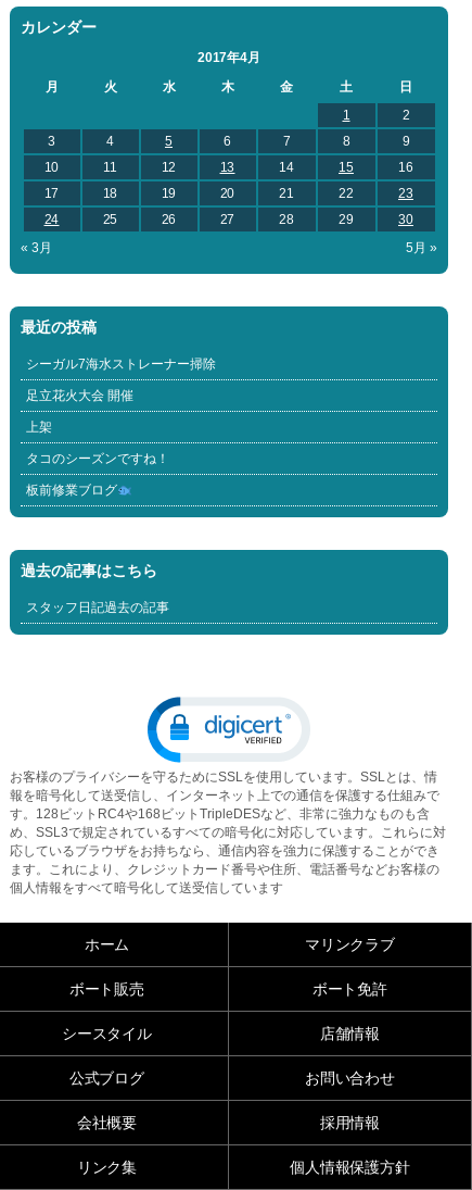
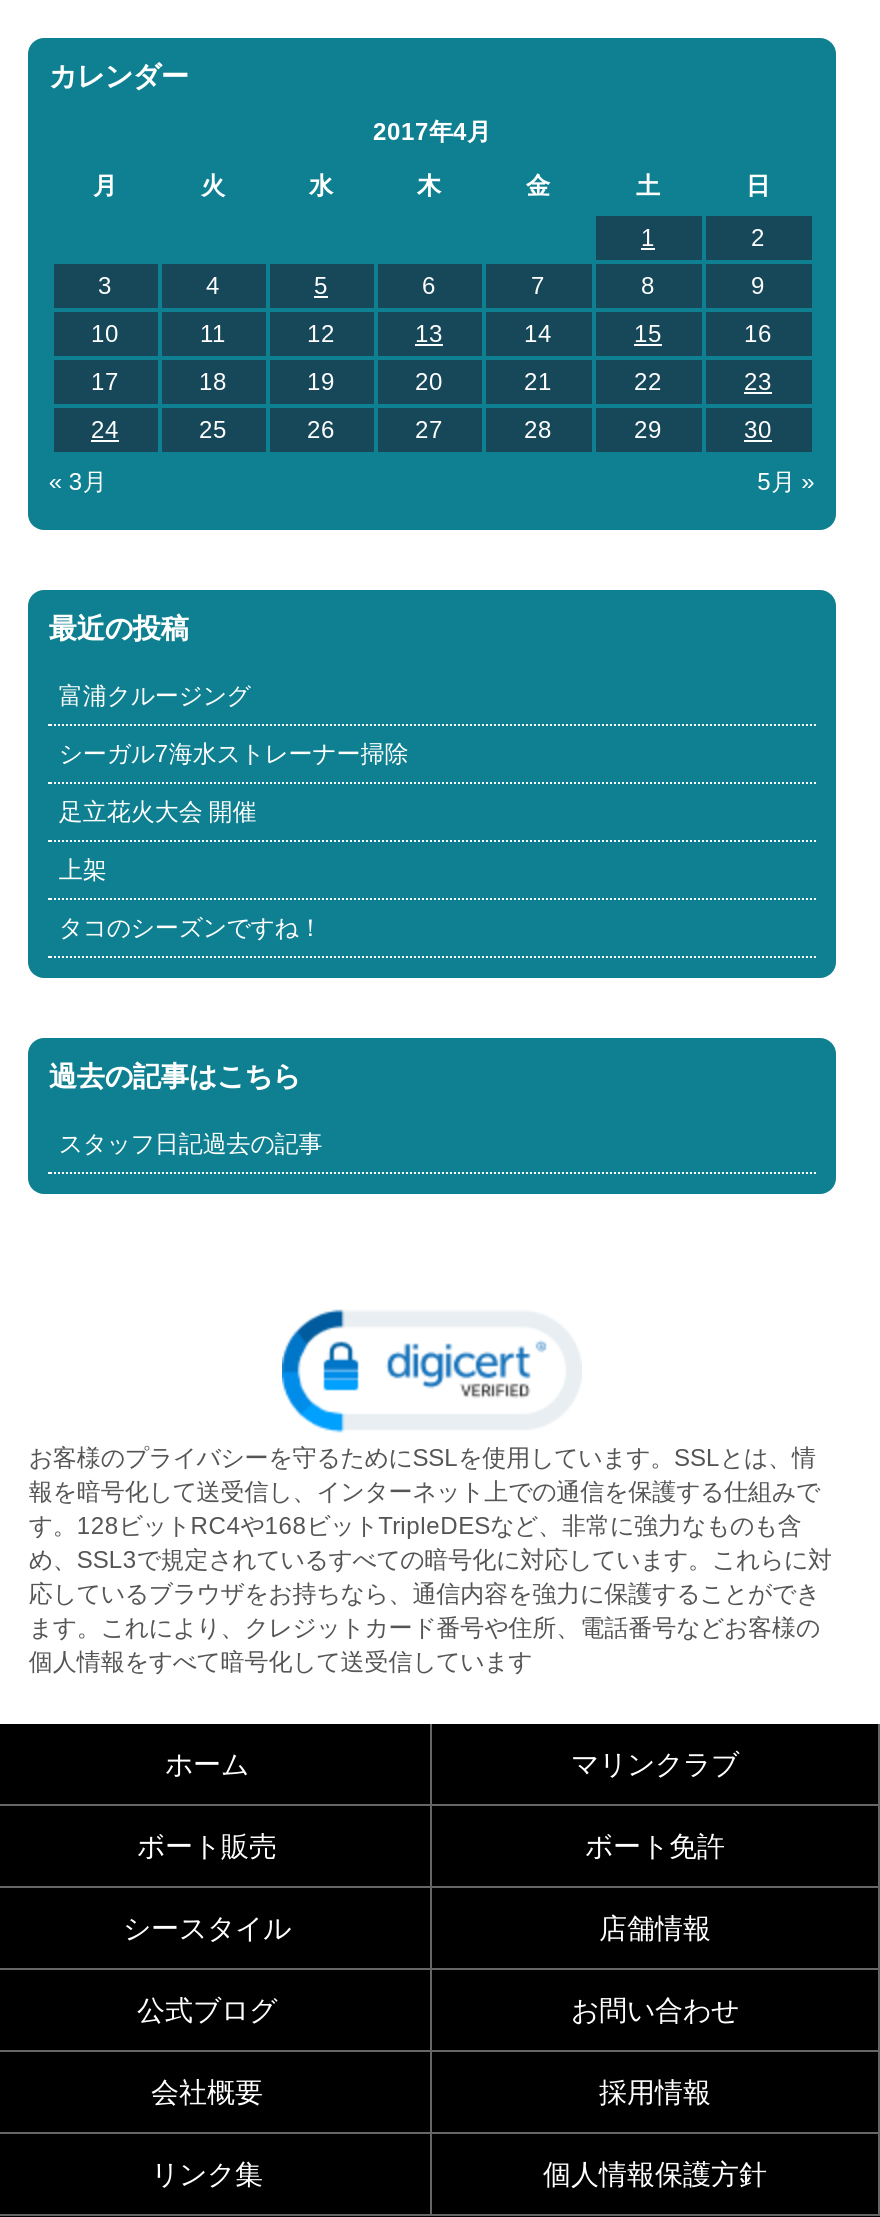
none -> [59,683,251,711] 富浦クルージング
moved [26,356,216,466] -> [59,741,408,943]: シーガル7海水ストレーナー掃除 | 足立花火大会 開催 | 上架 | タコのシーズンですね！
[26,483,118,498] 板前修業ブログ -> none

